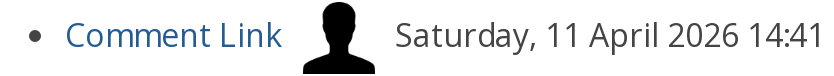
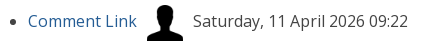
[395,13,825,57] Saturday, 11 April 2026 14:41 -> [193,10,408,32] Saturday, 11 April 2026 09:22

